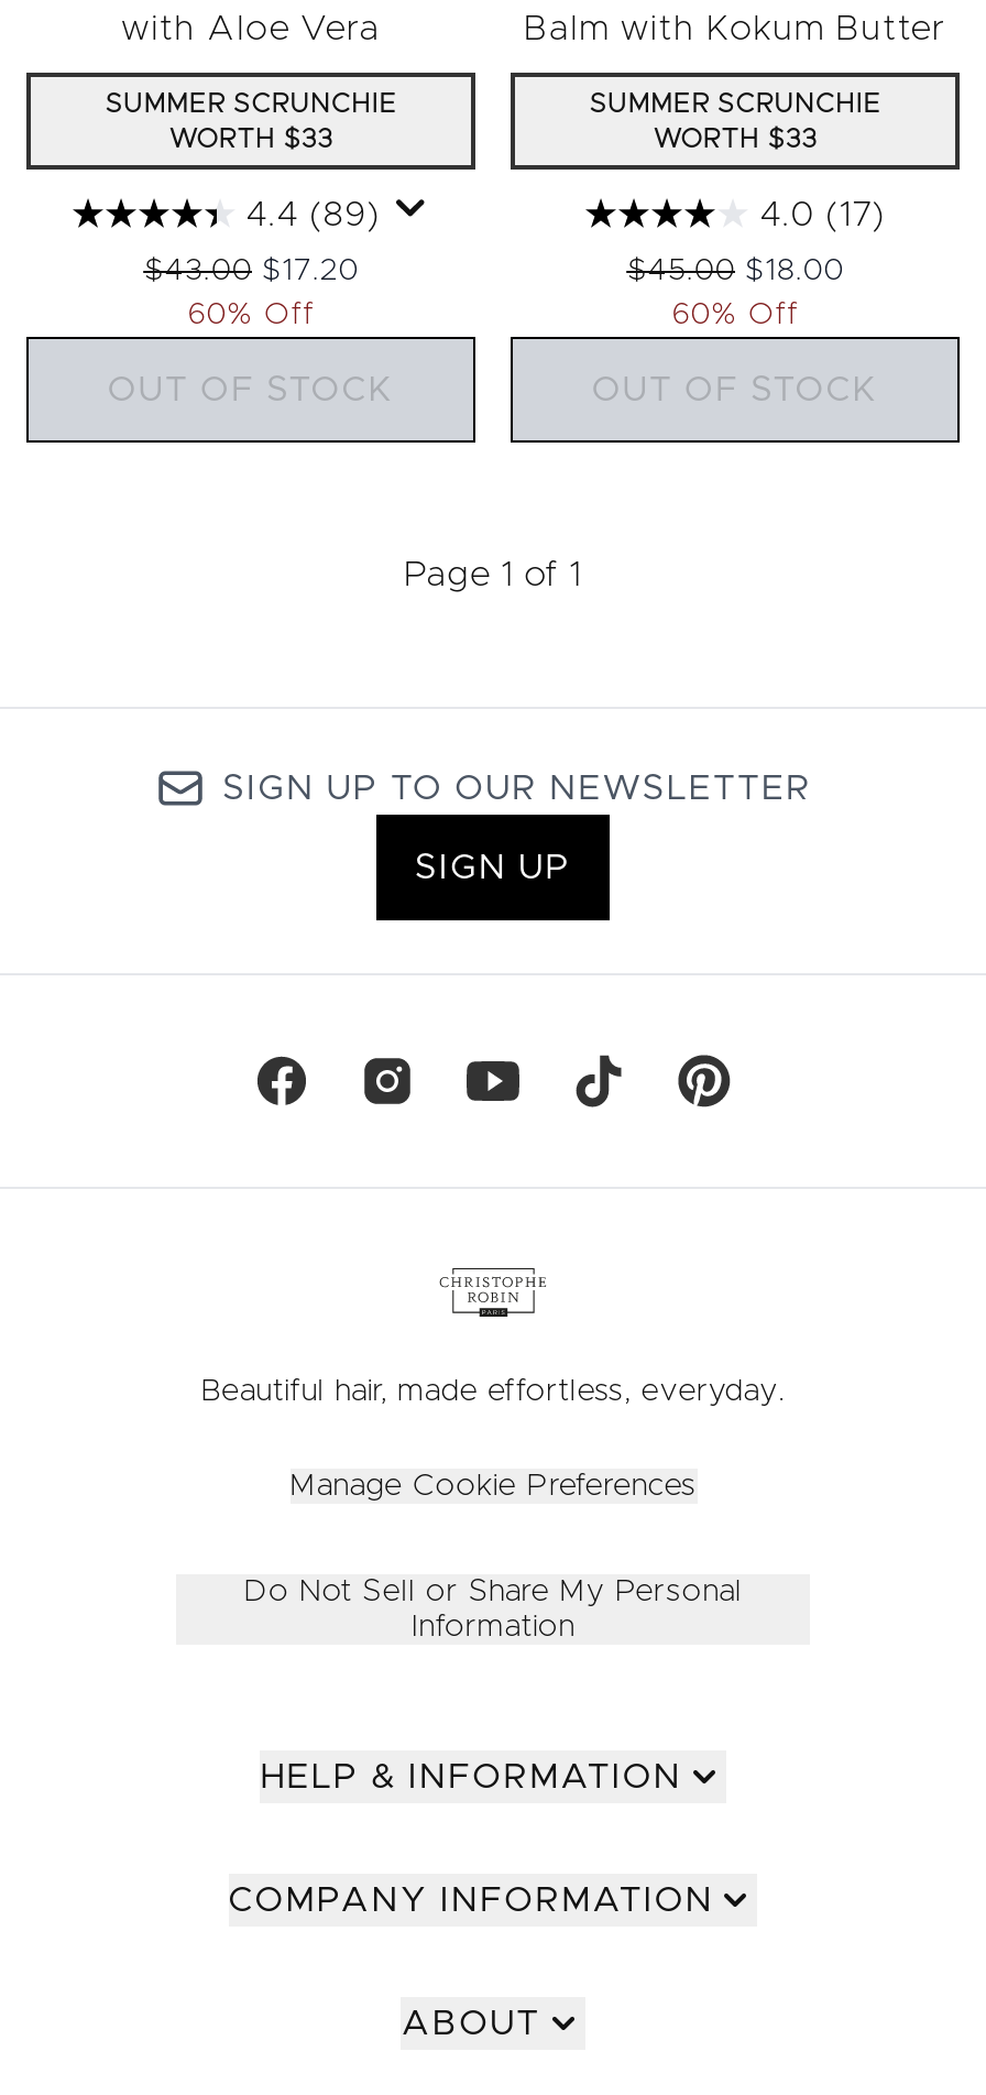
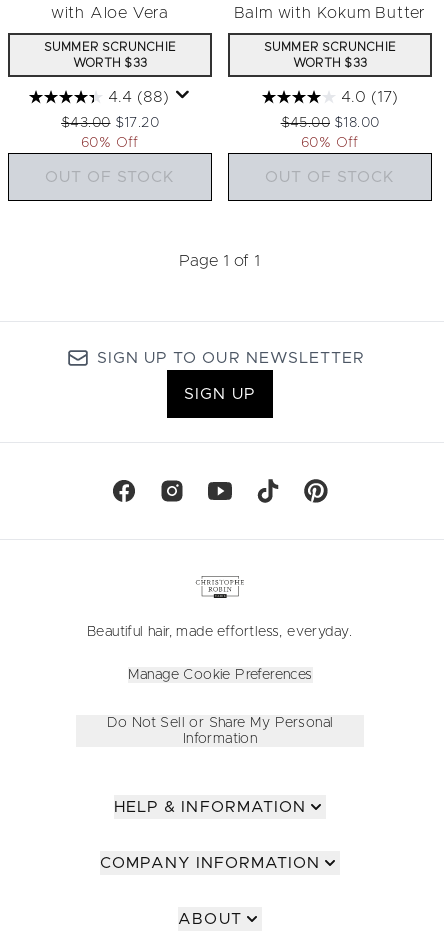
[245,196,380,231] 4.4 (89) -> [107,89,168,105] 4.4 (88)

